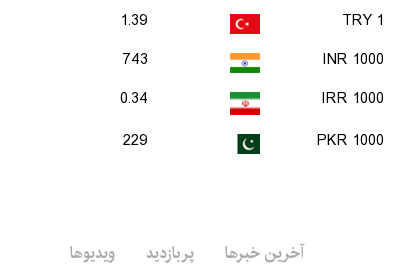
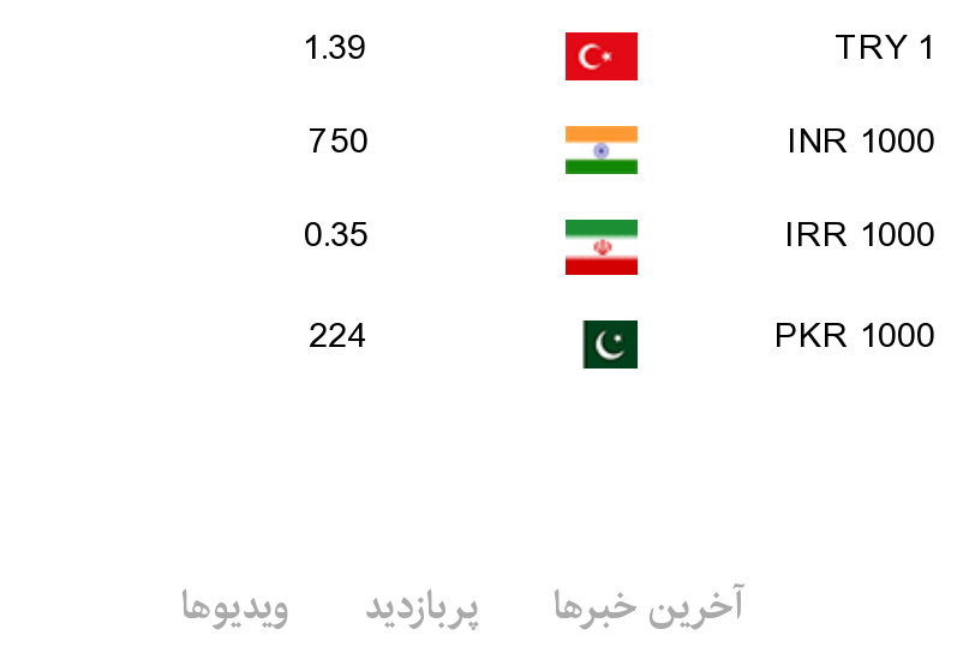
[122,48,148,72] 743 -> [309,114,369,172] 750
[120,87,148,111] 0.34 -> [304,208,369,265] 0.35
[123,129,148,153] 229 -> [309,308,369,366] 224

